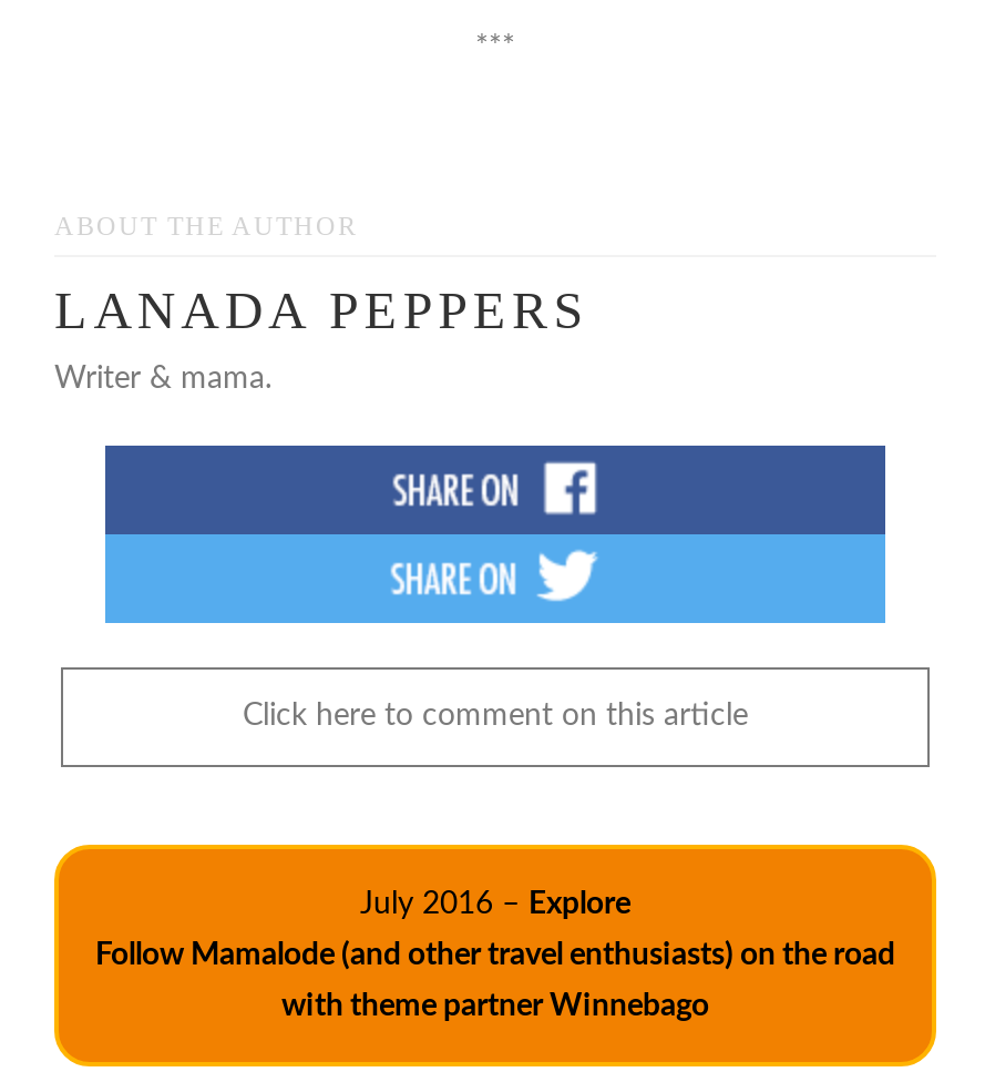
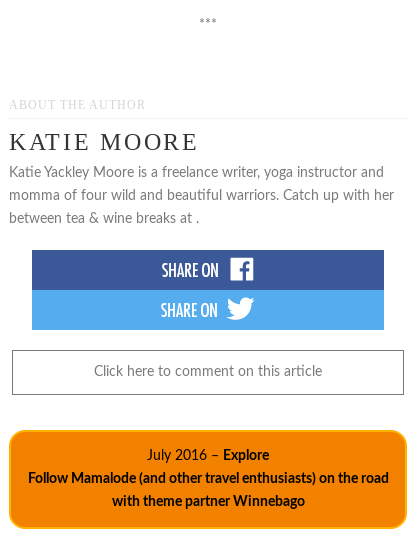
[54,280,588,394] LANADA PEPPERS | Writer & mama. -> [9,129,394,226] KATIE MOORE | Katie Yackley Moore is a freelance writer, yoga instructor and | momma of four wild and beautiful warriors. Catch up with her | between tea & wine breaks at .

